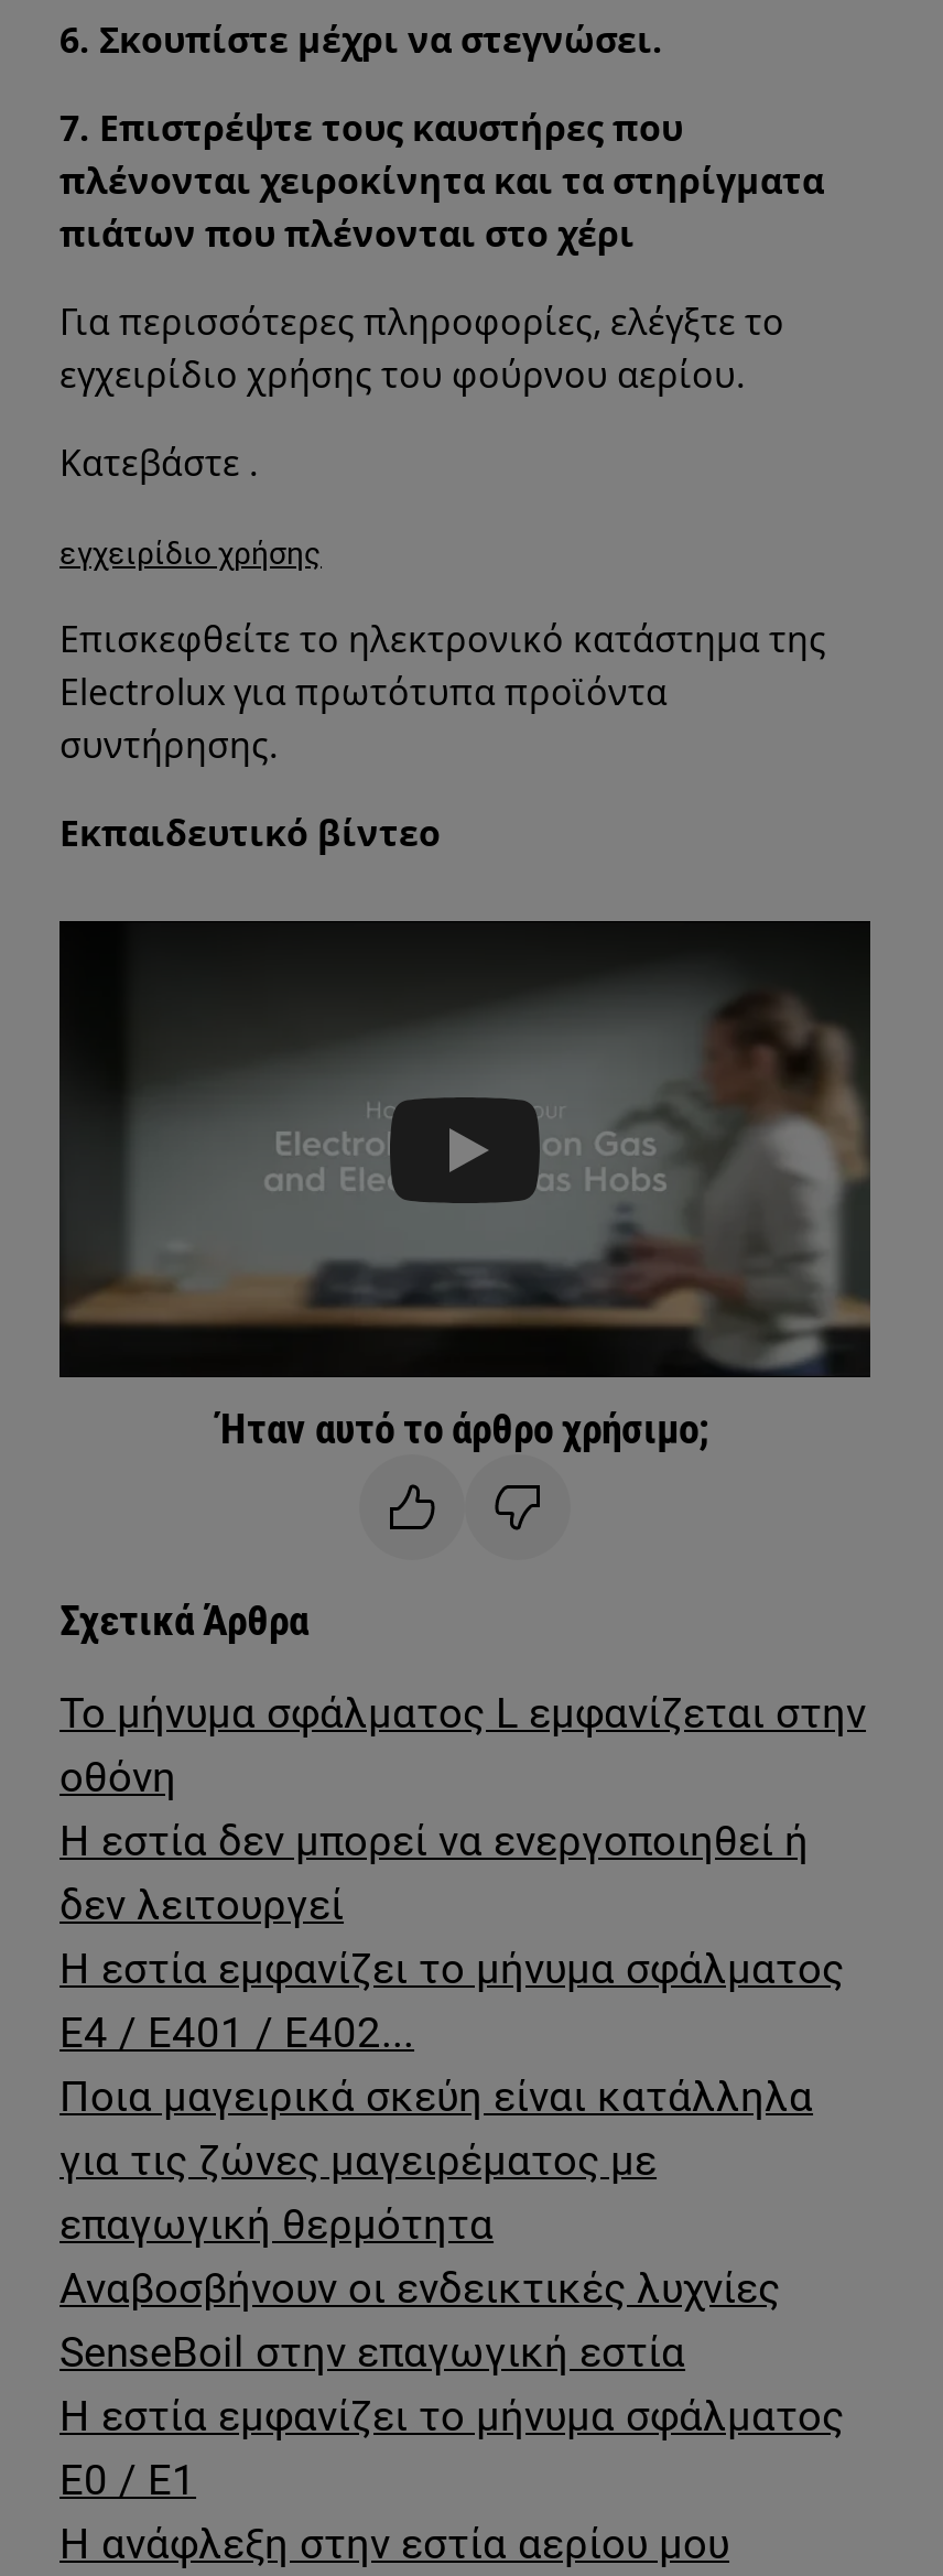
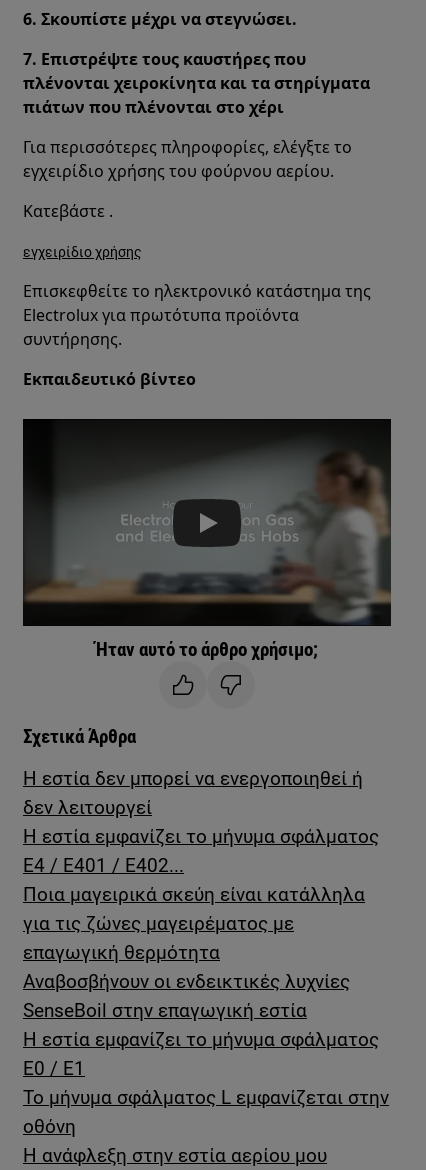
moved [59,1688,866,1803] -> [23,1086,389,1138]: Το μήνυμα σφάλματος L εμφανίζεται στην | οθόνη
moved [59,1816,844,2505] -> [23,767,379,1080]: Η εστία δεν μπορεί να ενεργοποιηθεί ή | δεν λειτουργεί | Η εστία εμφανίζει το μήνυμα σφάλματος | ... | Η εστία εμφανίζει το μήνυμα σφάλματος | E0 / E1

